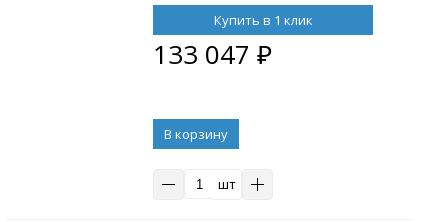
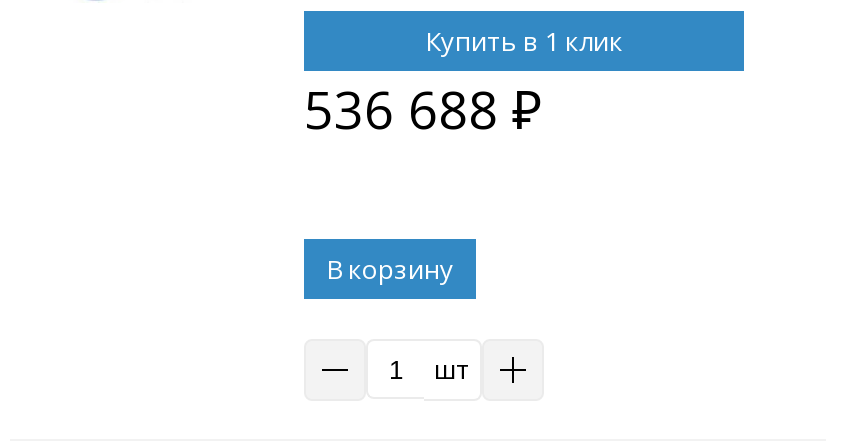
[153,35,272,71] 133 047 ₽ -> [304,73,542,145] 536 688 ₽

